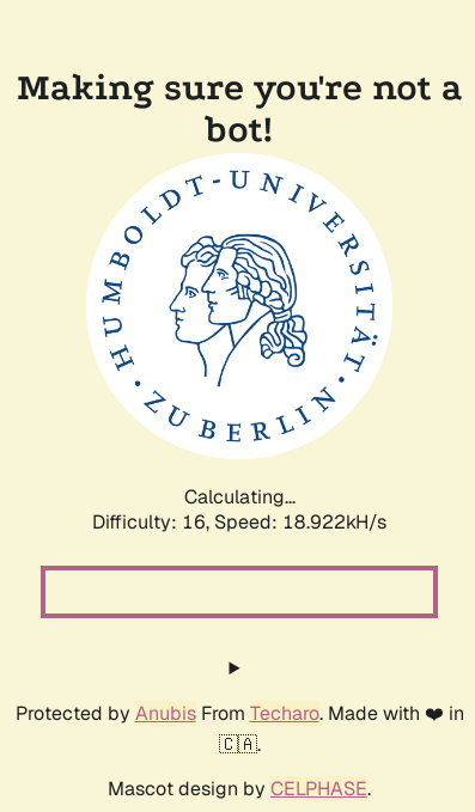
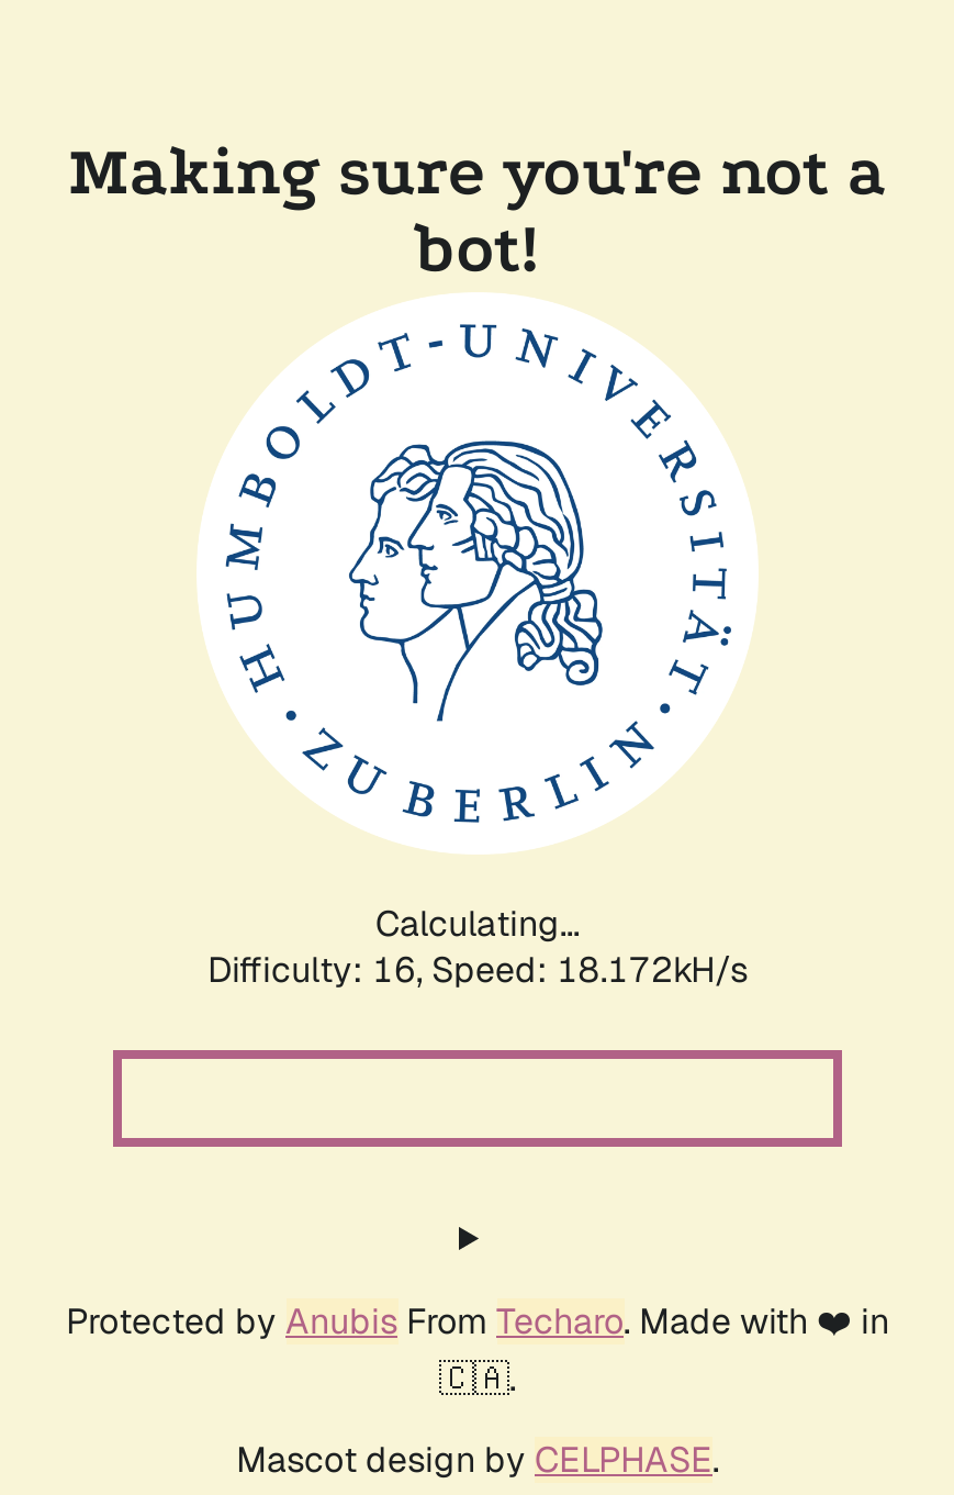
[92,509,386,535] Difficulty: 16, Speed: 18.922kH/s -> [207,947,748,993] Difficulty: 16, Speed: 18.172kH/s

